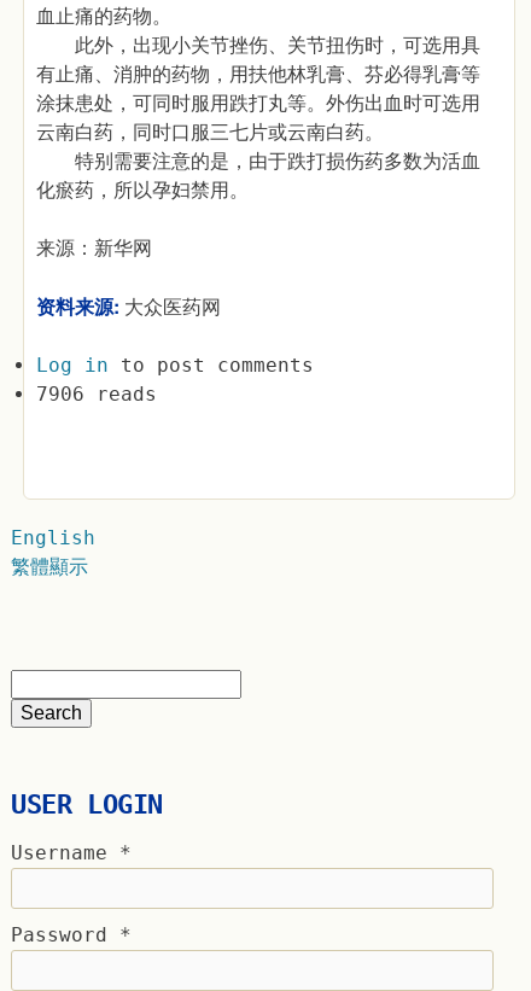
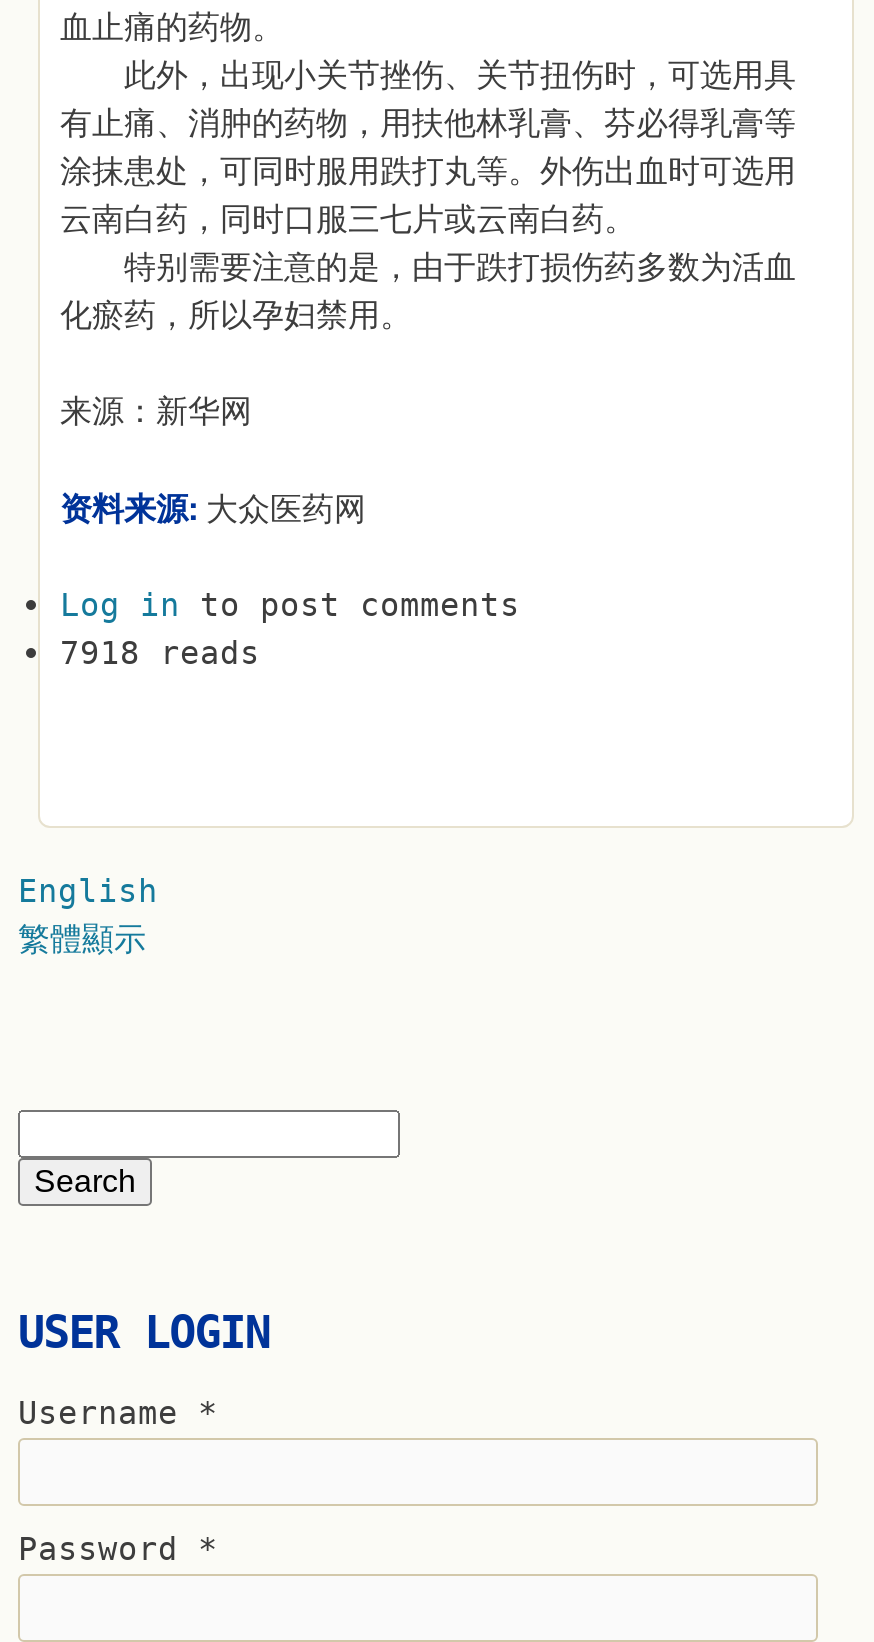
[36,383,157,406] 7906 reads -> [60,634,260,672] 7918 reads

